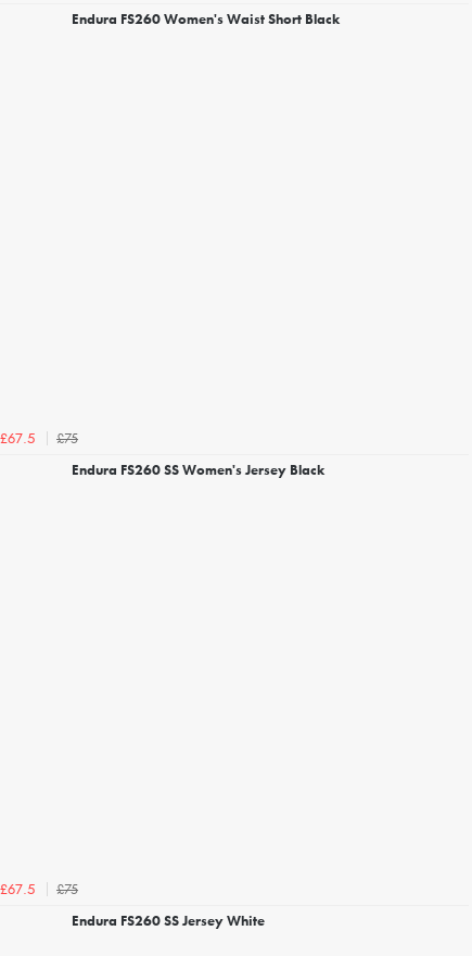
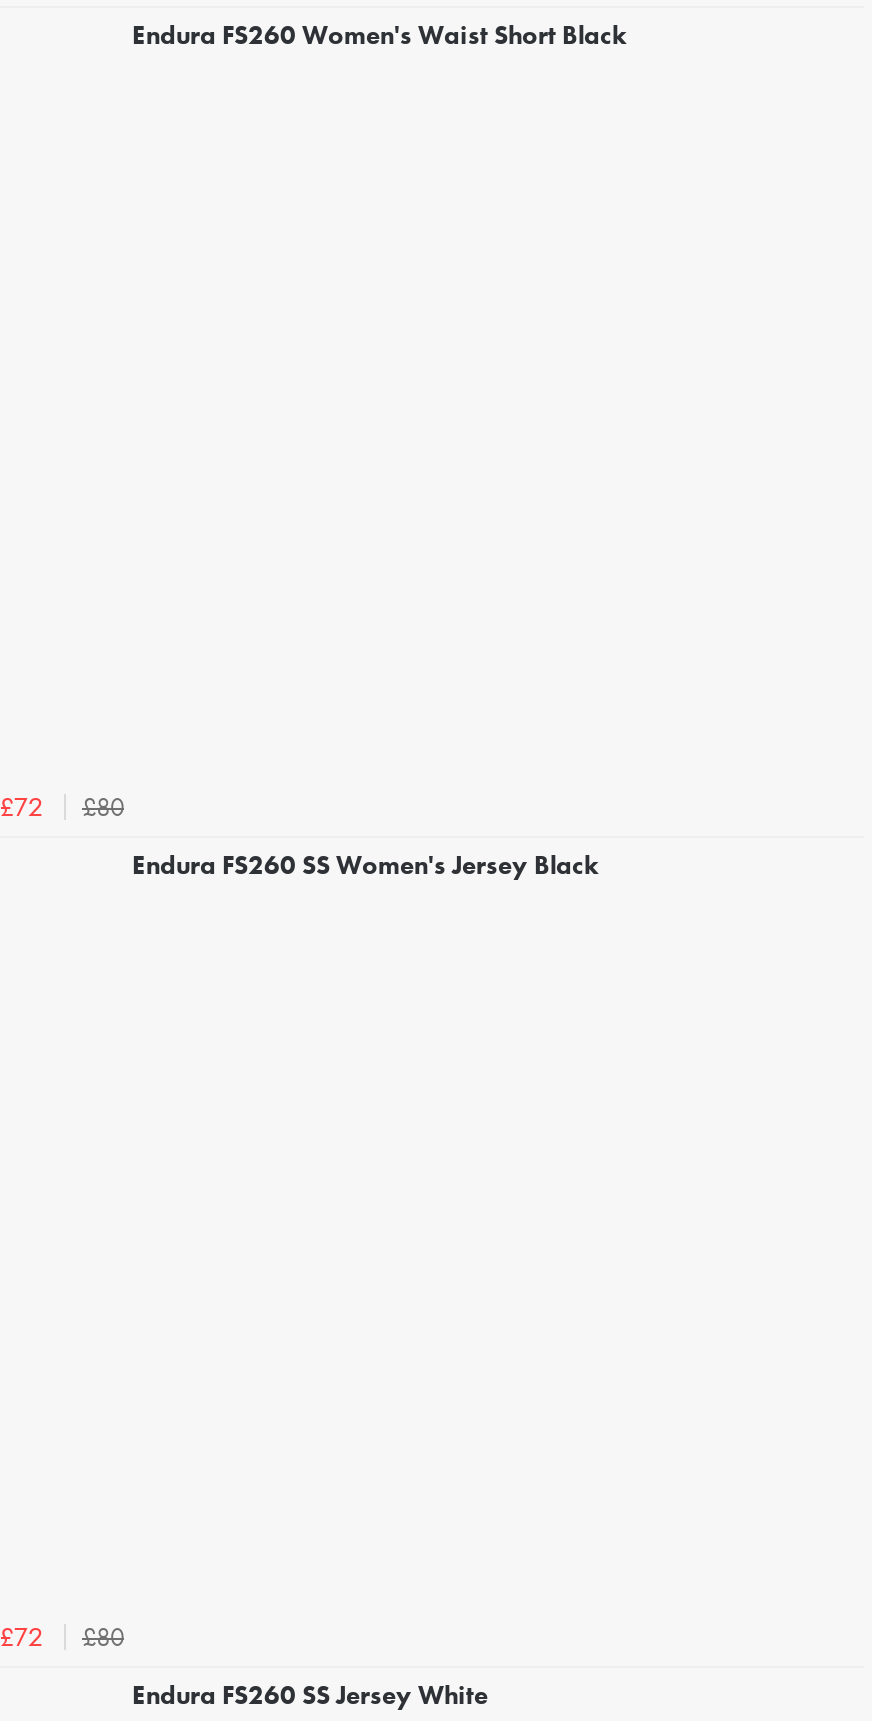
[0,432,35,447] £67.5 -> [0,796,42,822] £72
[56,429,78,448] £75 -> [82,790,124,824] £80
[0,883,35,897] £67.5 -> [0,1626,42,1652] £72
[56,880,78,899] £75 -> [82,1620,124,1654] £80

